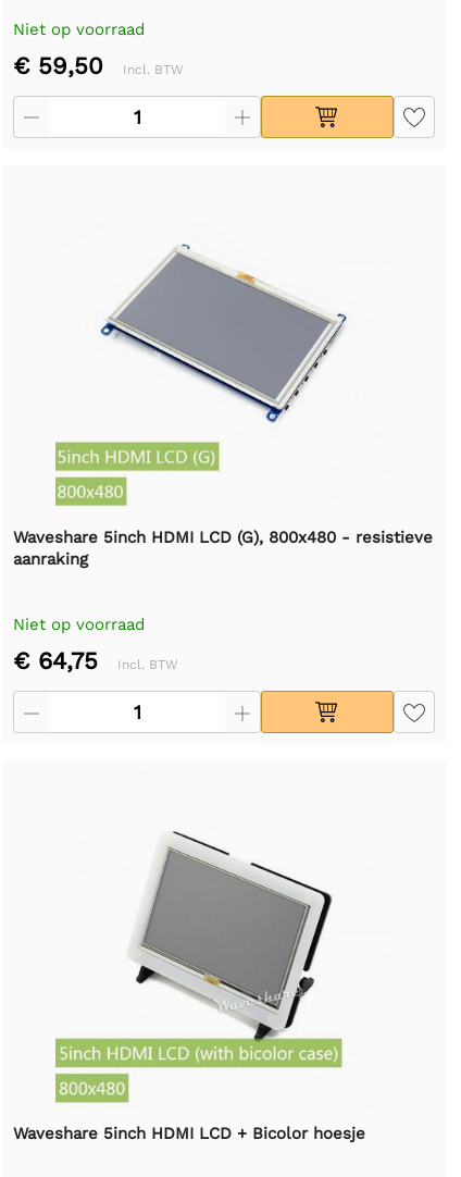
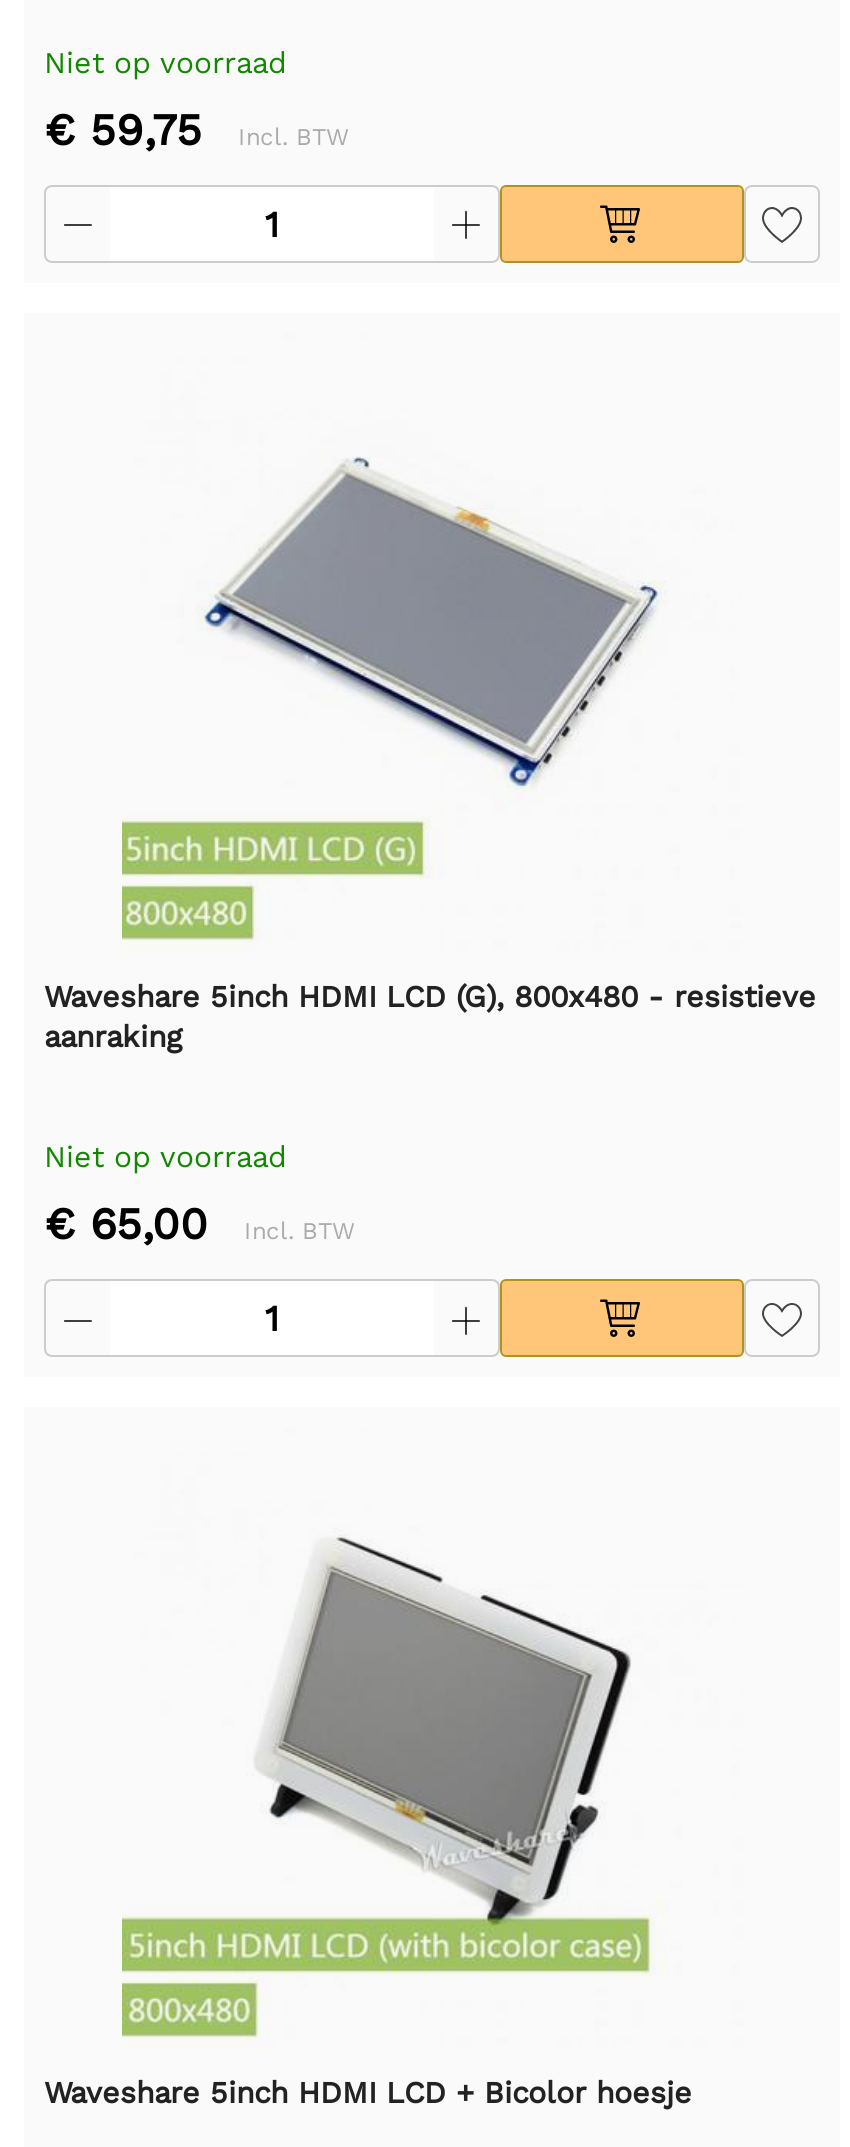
[13,52,184,79] € 59,50 Incl. BTW -> [44,105,350,155] € 59,75 Incl. BTW
[13,648,178,675] € 64,75 Incl. BTW -> [44,1200,356,1250] € 65,00 Incl. BTW

